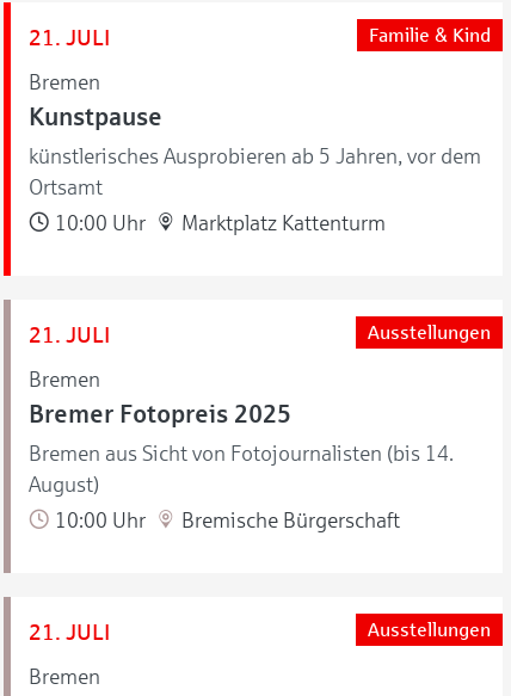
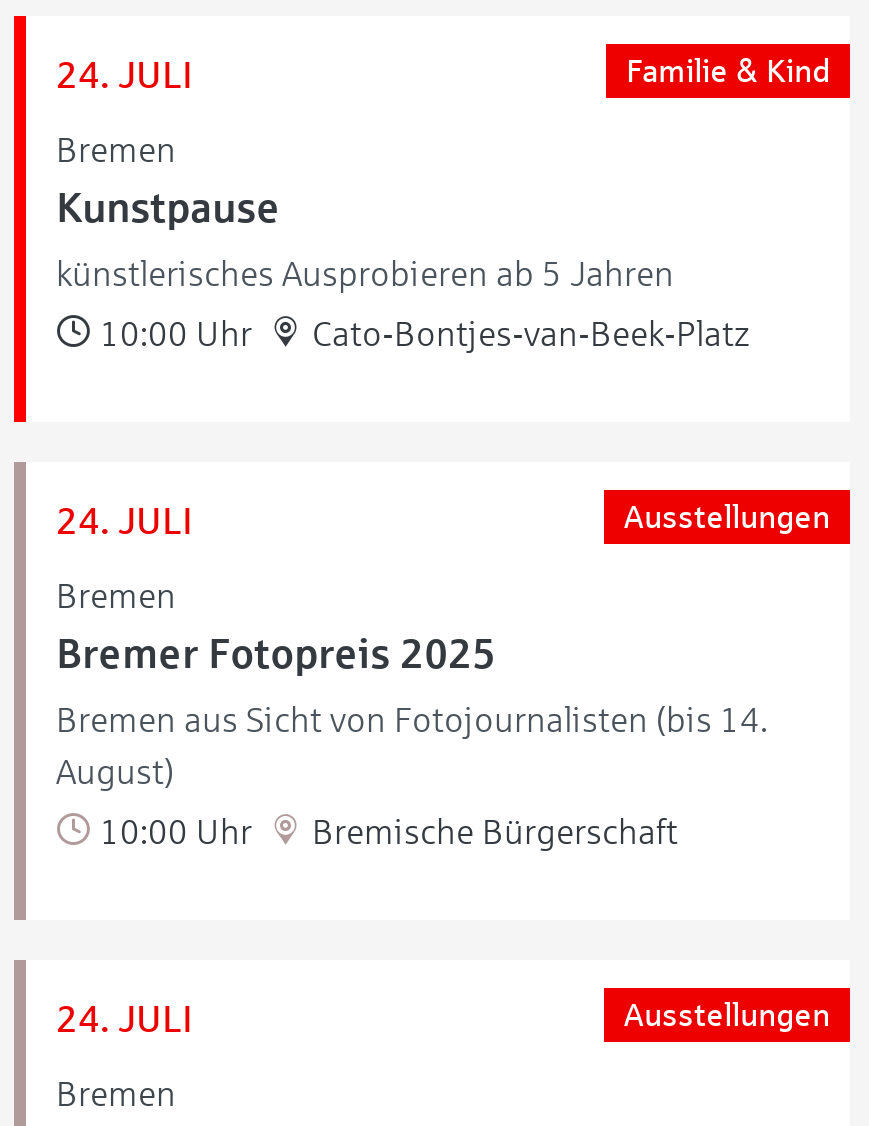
[29,25,110,50] 21. JULI -> [56,54,192,96] 24. JULI
[29,144,481,199] künstlerisches Ausprobieren ab 5 Jahren, vor dem | Ortsamt -> [56,254,674,294] künstlerisches Ausprobieren ab 5 Jahren
[177,211,386,235] Marktplatz Kattenturm -> [304,314,750,354] Cato-Bontjes-van-Beek-Platz
[29,322,110,347] 21. JULI -> [56,500,192,542] 24. JULI
[29,619,110,645] 21. JULI -> [56,998,192,1040] 24. JULI

